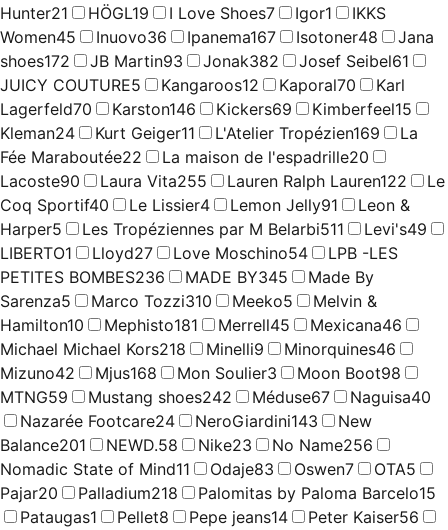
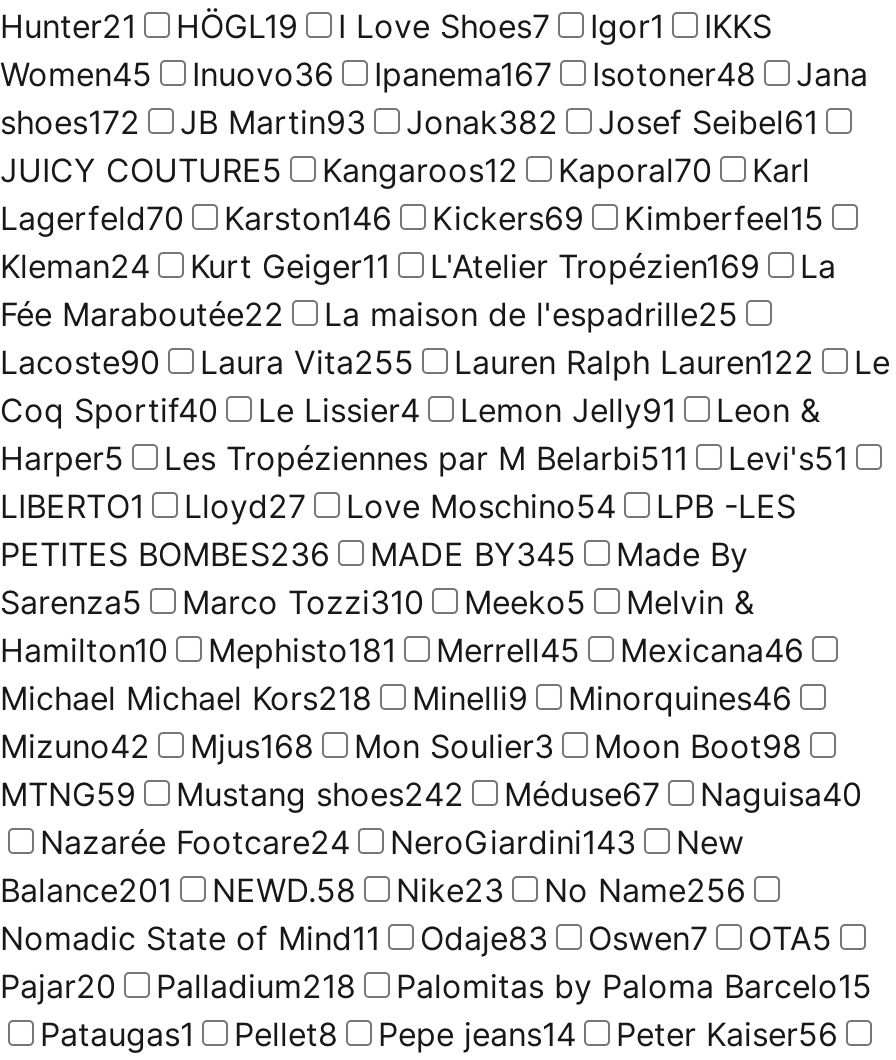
[162,147,369,167] La maison de l'espadrille20 -> [324,294,738,334] La maison de l'espadrille25
[0,219,427,239] Harper5 Les Tropéziennes par M Belarbi511 Levi's49 -> [0,438,848,478] Harper5 Les Tropéziennes par M Belarbi511 Levi's51

